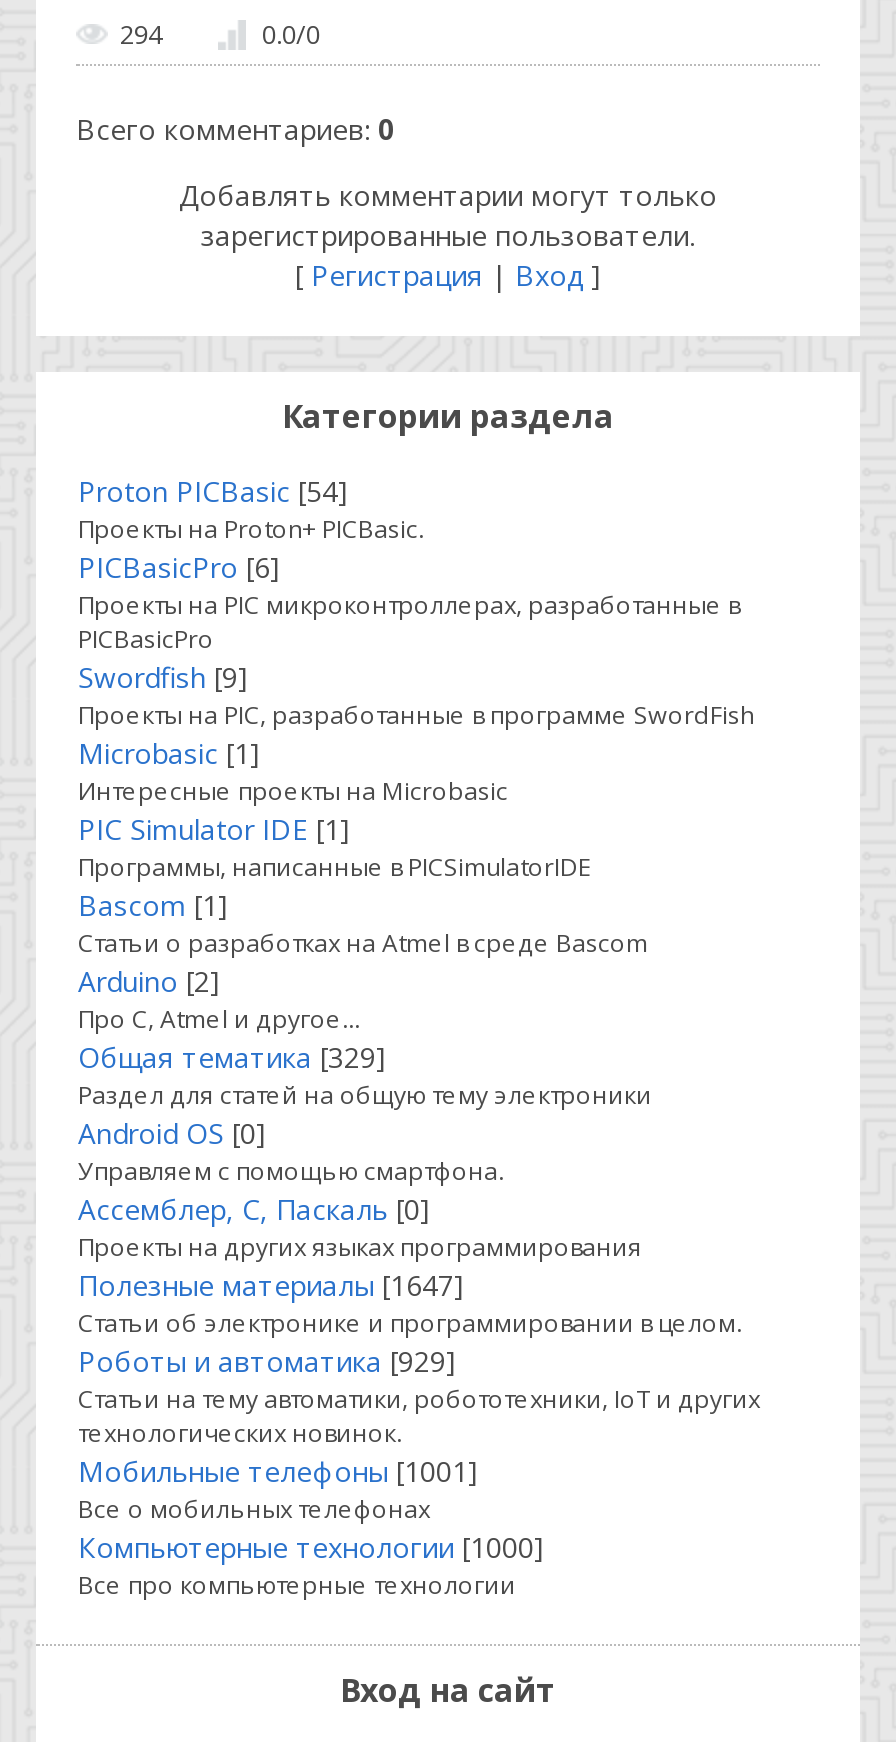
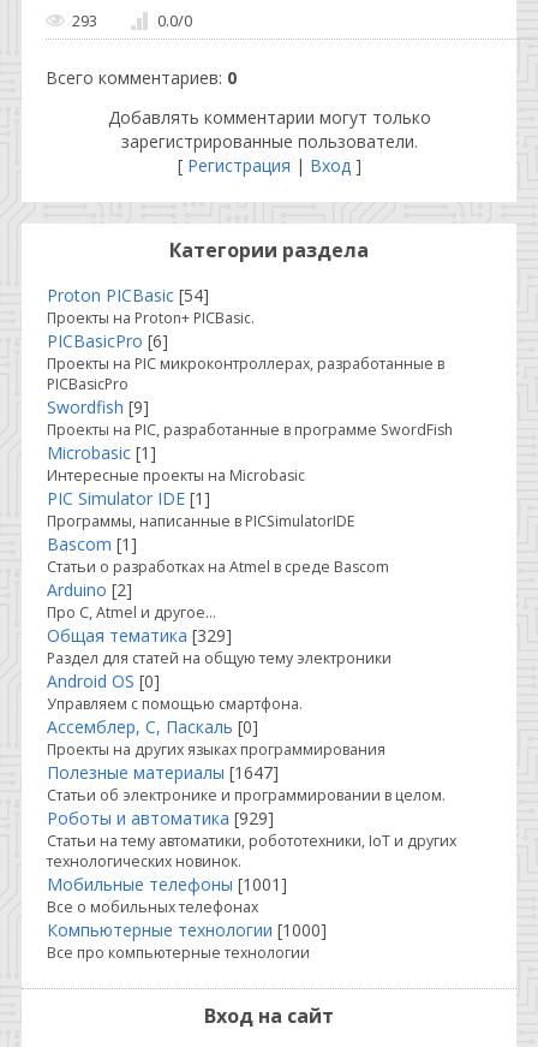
[120,16,162,52] 294 -> [72,10,97,31] 293

